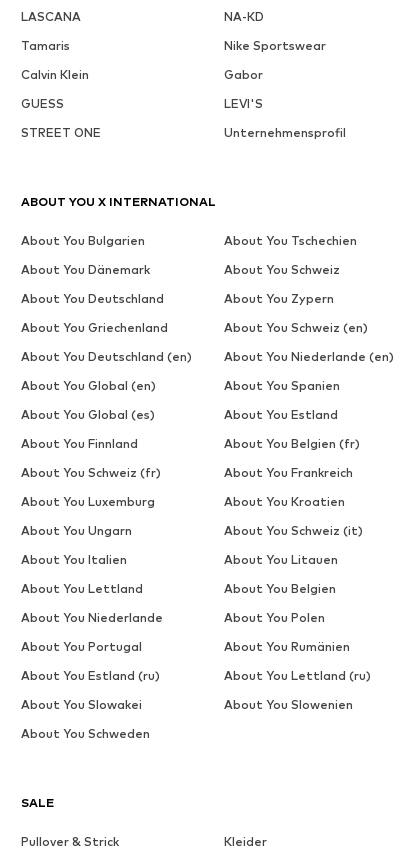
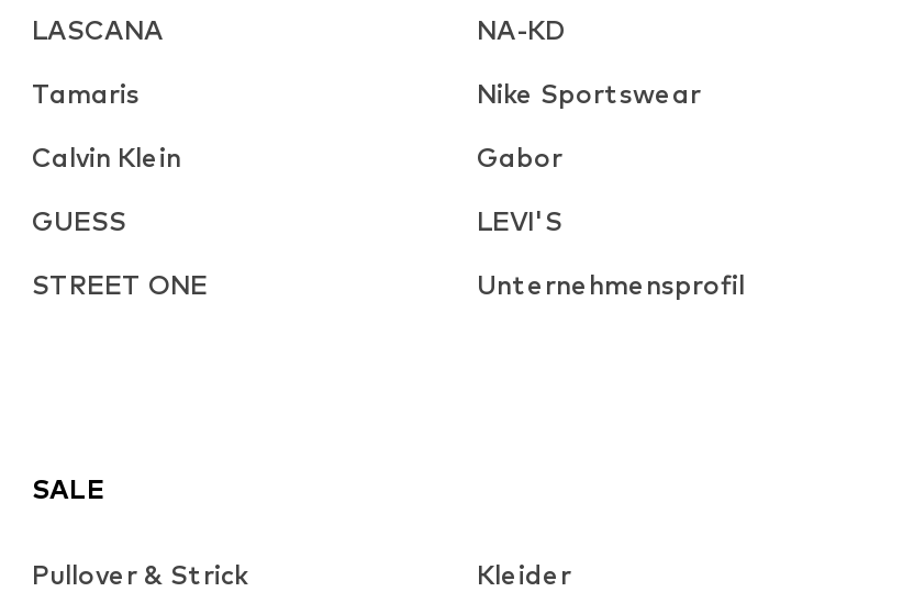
[21,194,393,741] ABOUT YOU X INTERNATIONAL | About You Bulgarien | About You Tschechien | About You Dänemark | About You Schweiz | About You Deutschland | About You Zypern | About You Griechenland | About You Schweiz (en) | About You Deutschland (en) | About You Niederlande (en) | About You Global (en) | About You Spanien | About You Global (es) | About You Estland | About You Finnland | About You Belgien (fr) | About You Schweiz (fr) | About You Frankreich | About You Luxemburg | About You Kroatien | About You Ungarn | About You Schweiz (it) | About You Italien | About You Litauen | About You Lettland | About You Belgien | About You Niederlande | About You Polen | About You Portugal | About You Rumänien | About You Estland (ru) | About You Lettland (ru) | About You Slowakei | About You Slowenien | About You Schweden -> none

